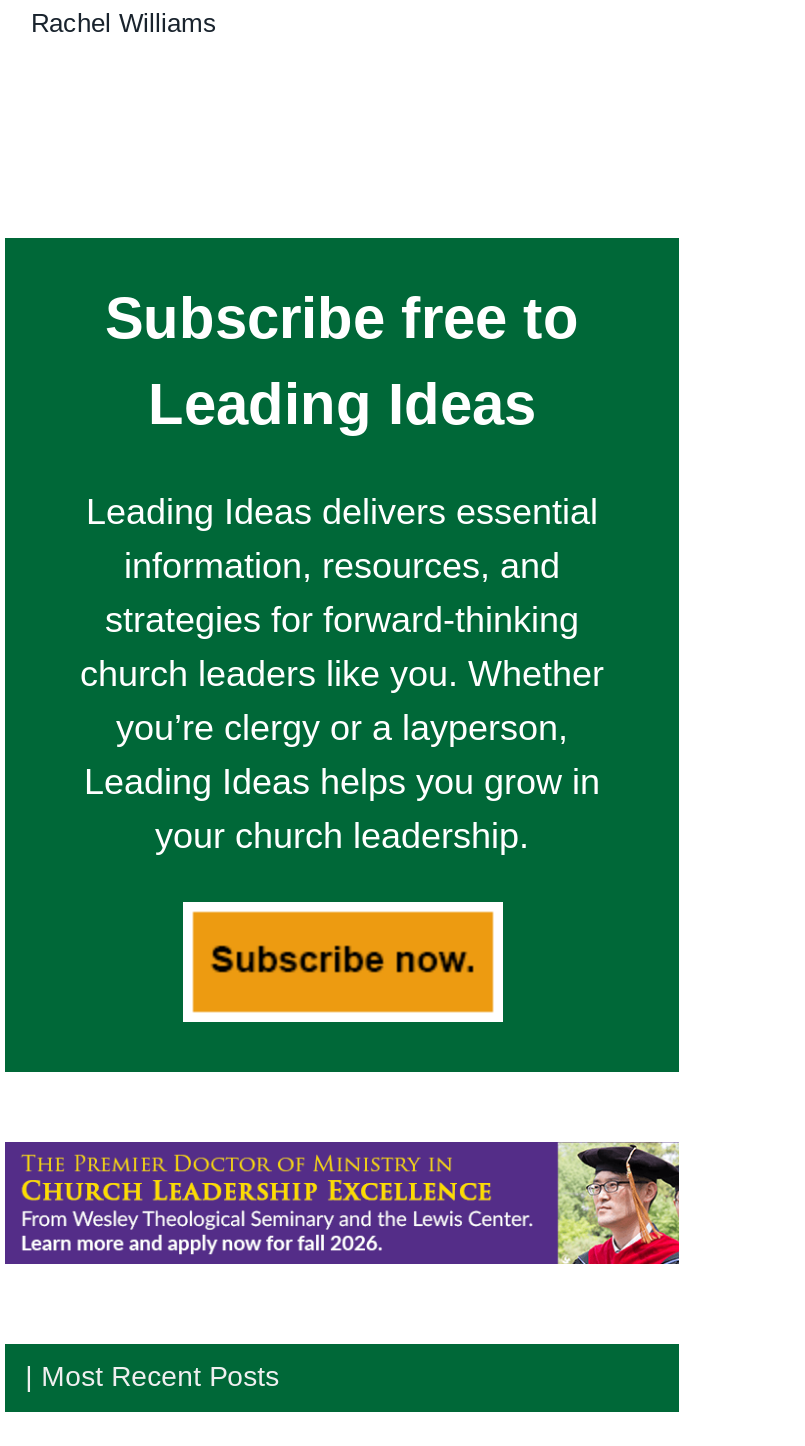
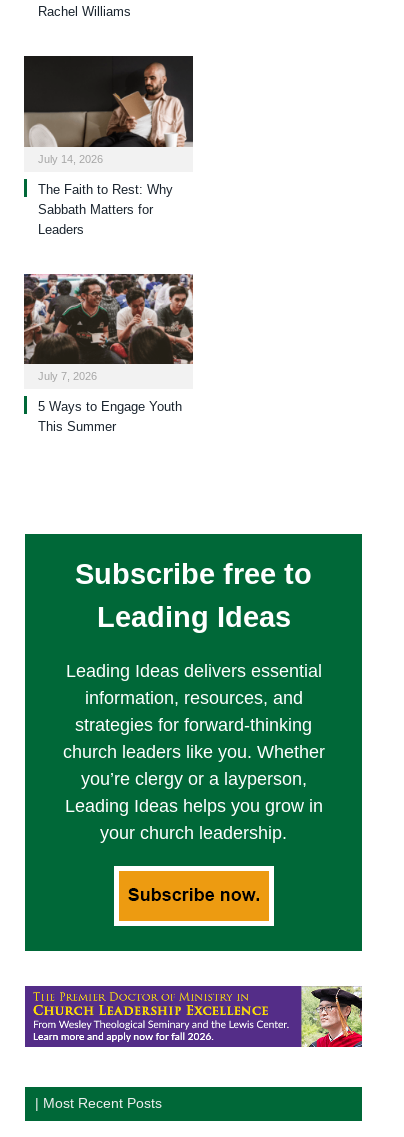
none -> [23,55,194,237] [image] | July 14, 2026 | The Faith to Rest: Why | Sabbath Matters for | Leaders
none -> [23,273,194,434] [image] | July 7, 2026 | 5 Ways to Engage Youth | This Summer

